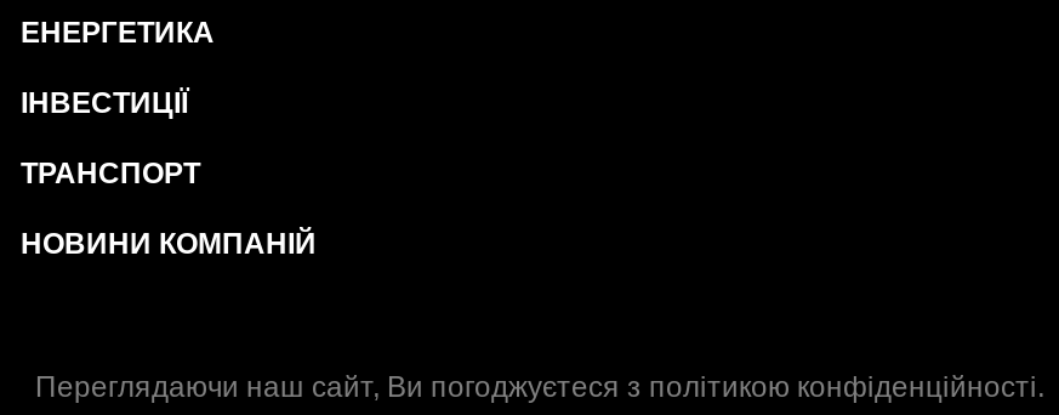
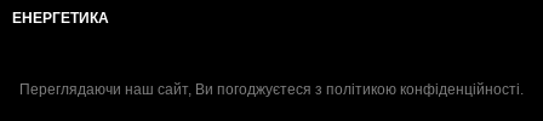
[21,86,317,261] ІНВЕСТИЦІЇ | ТРАНСПОРТ | НОВИНИ КОМПАНІЙ -> none

